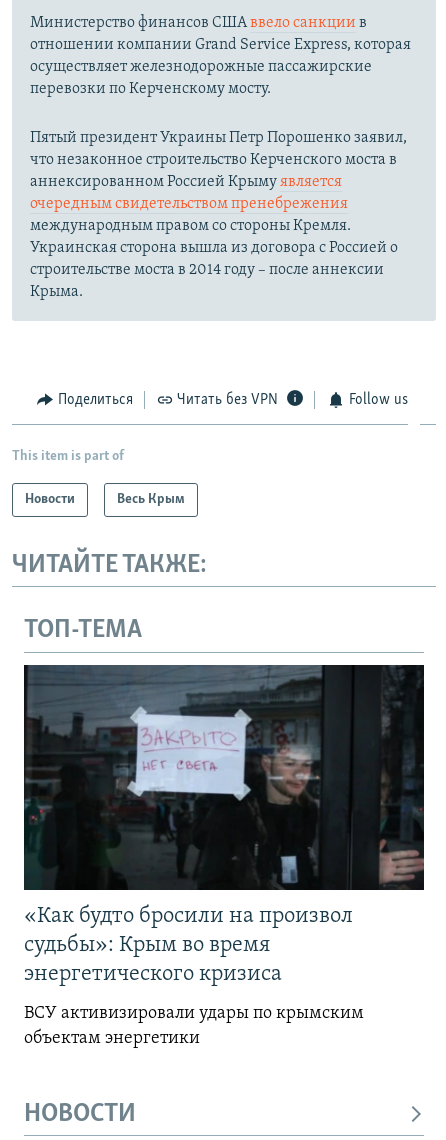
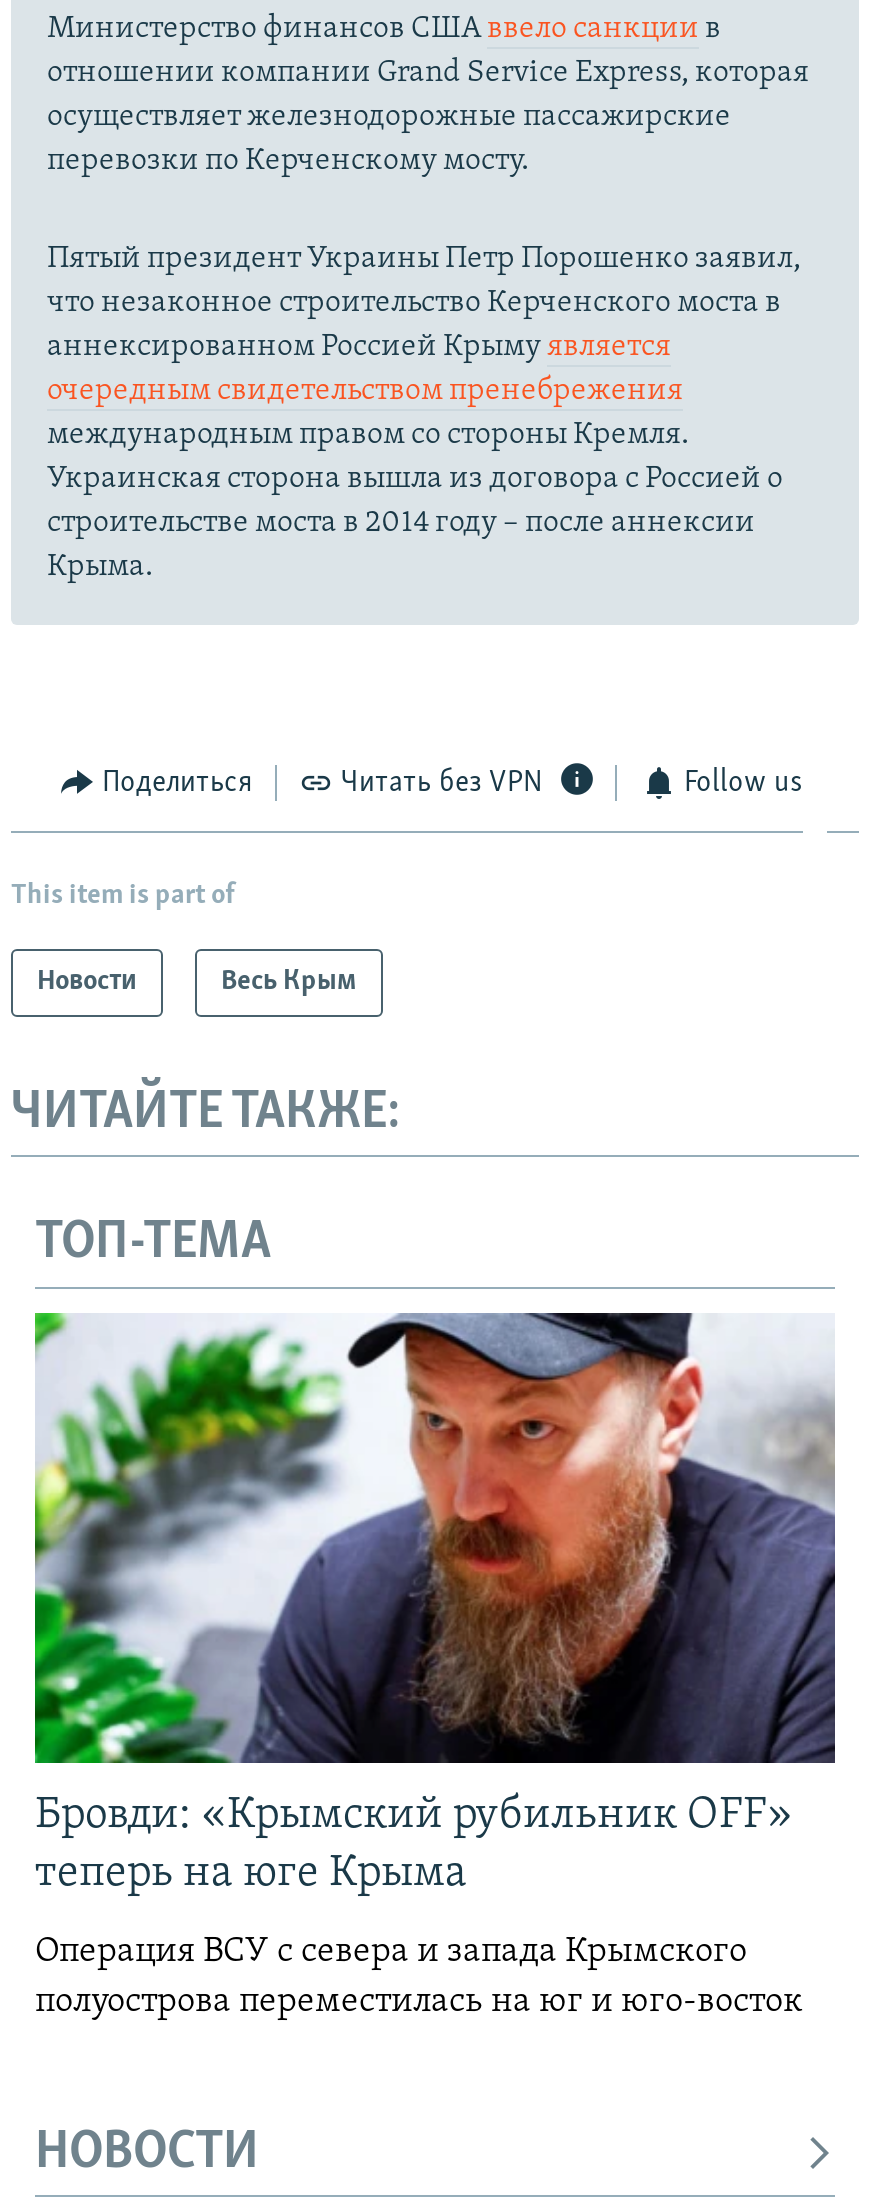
[23,664,425,986] [image] | «Как будто бросили на произвол | судьбы»: Крым во время | энергетического кризиса -> [33,1311,837,1896] [image] | Бровди: «Крымский рубильник OFF» | теперь на юге Крыма
[24,1004,364,1048] ВСУ активизировали удары по крымским | объектам энергетики -> [35,1932,803,2020] Операция ВСУ с севера и запада Крымского | полуострова переместилась на юг и юго-восток

